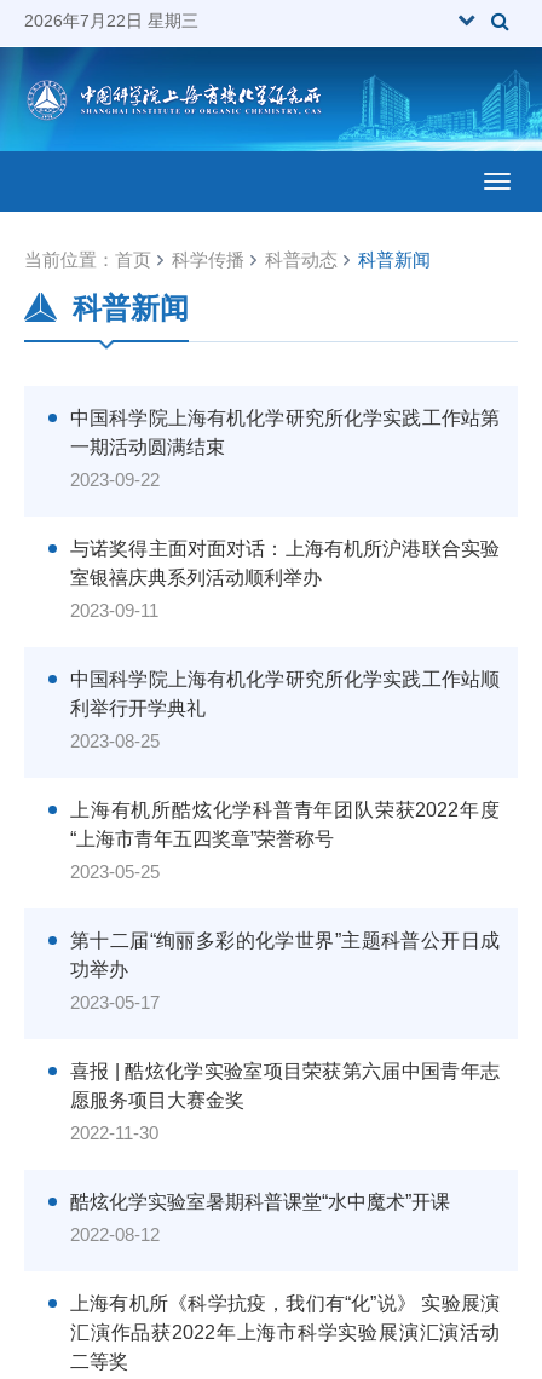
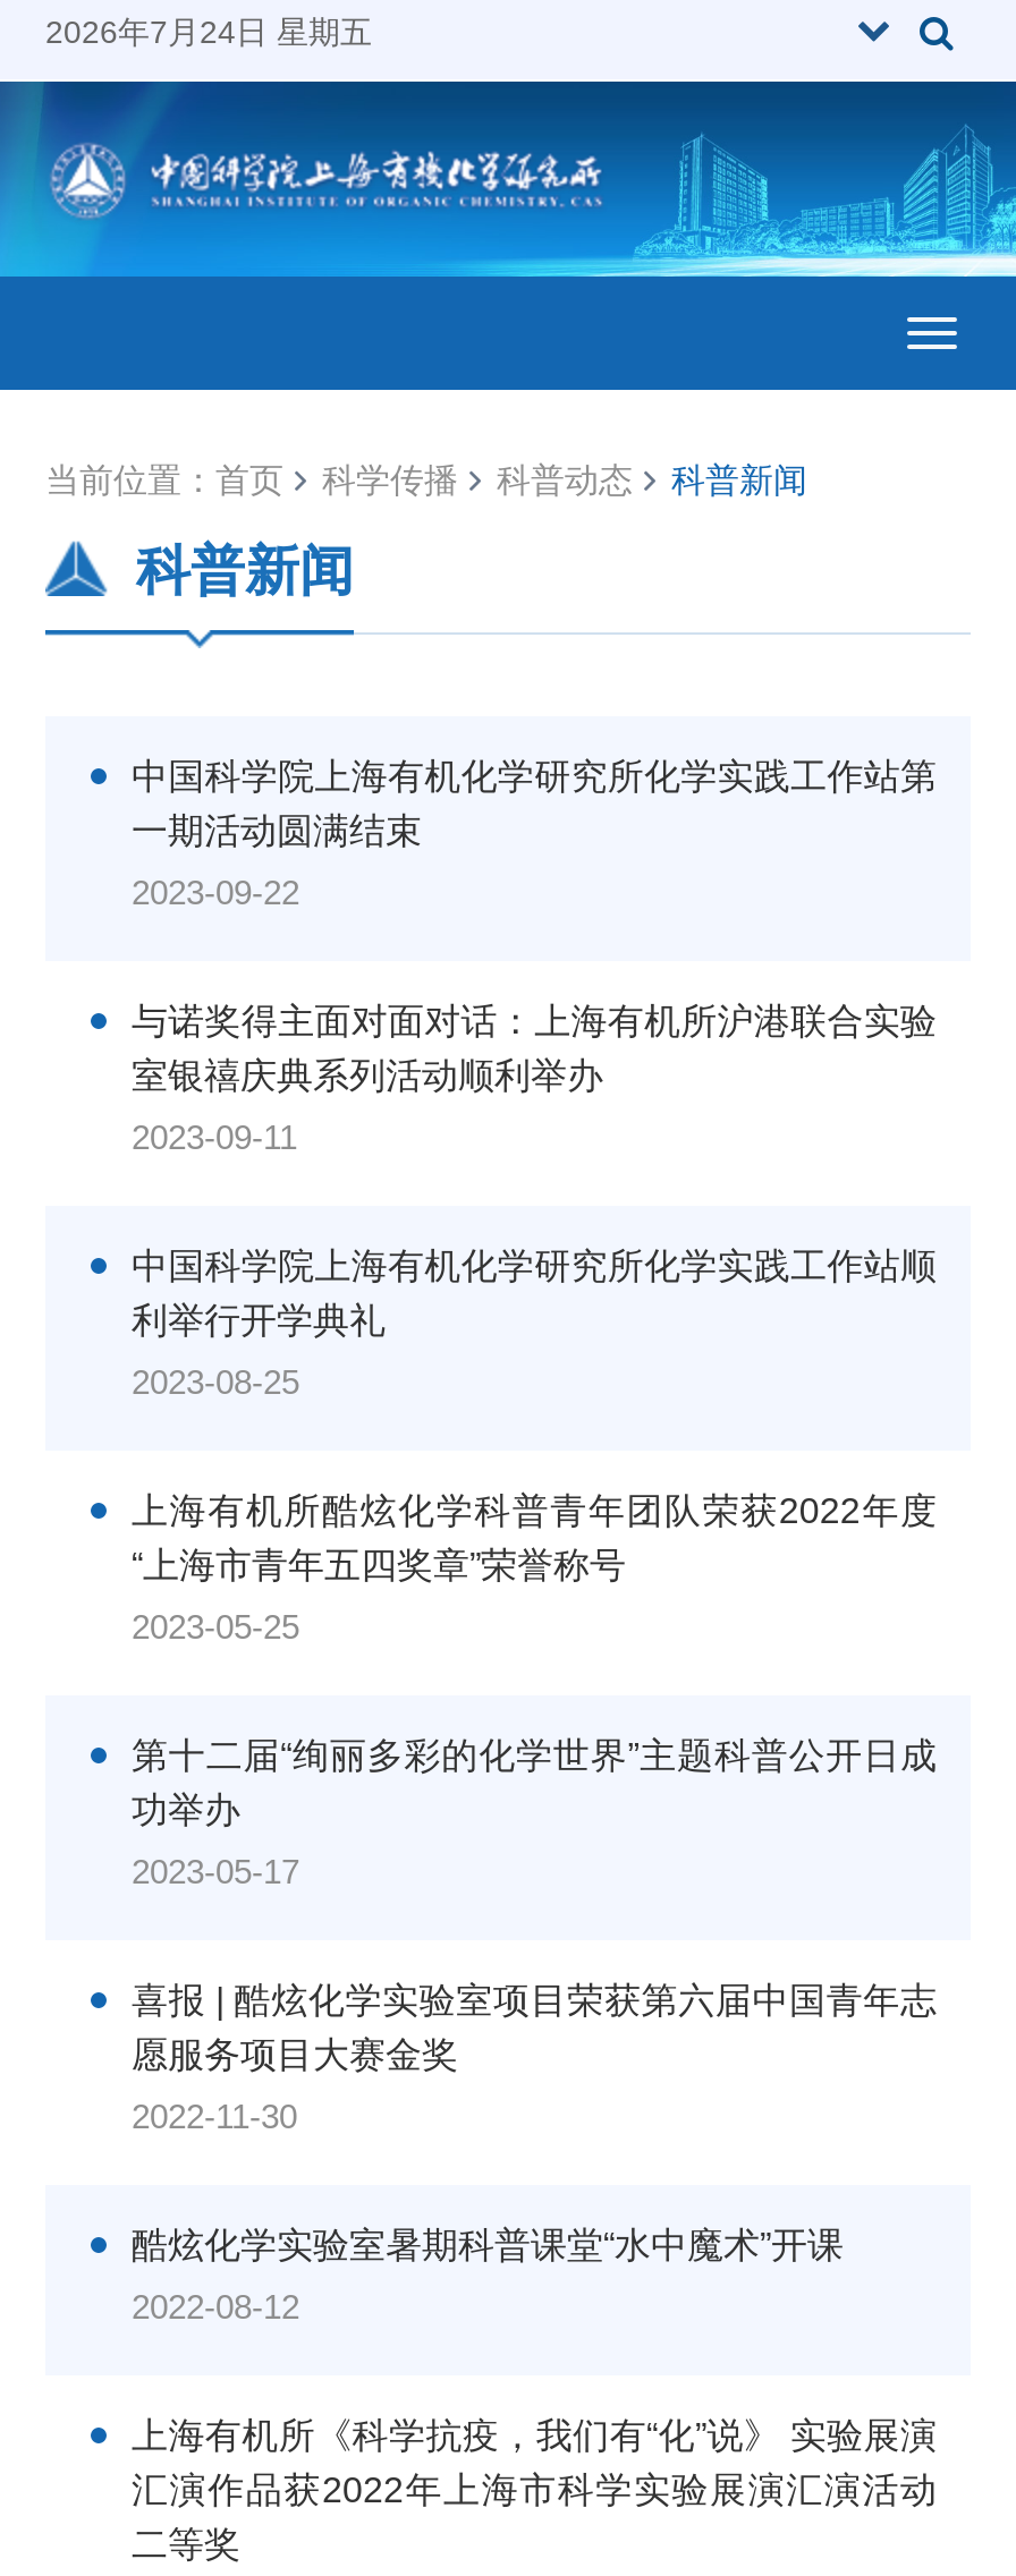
[24,11,198,30] 2026年7月22日 星期三 -> [45,14,372,50] 2026年7月24日 星期五

